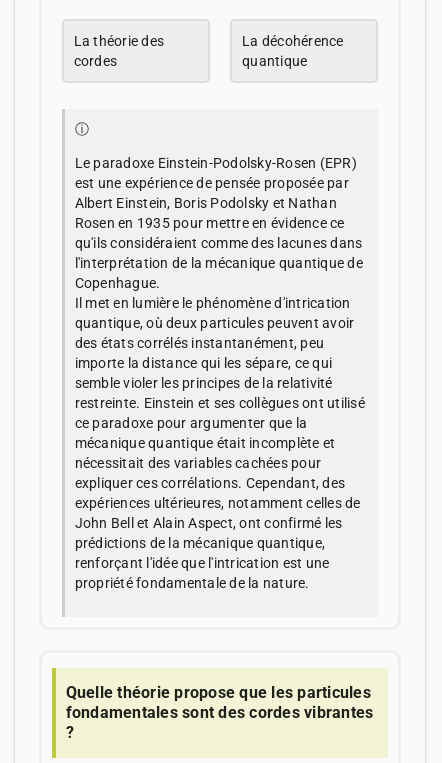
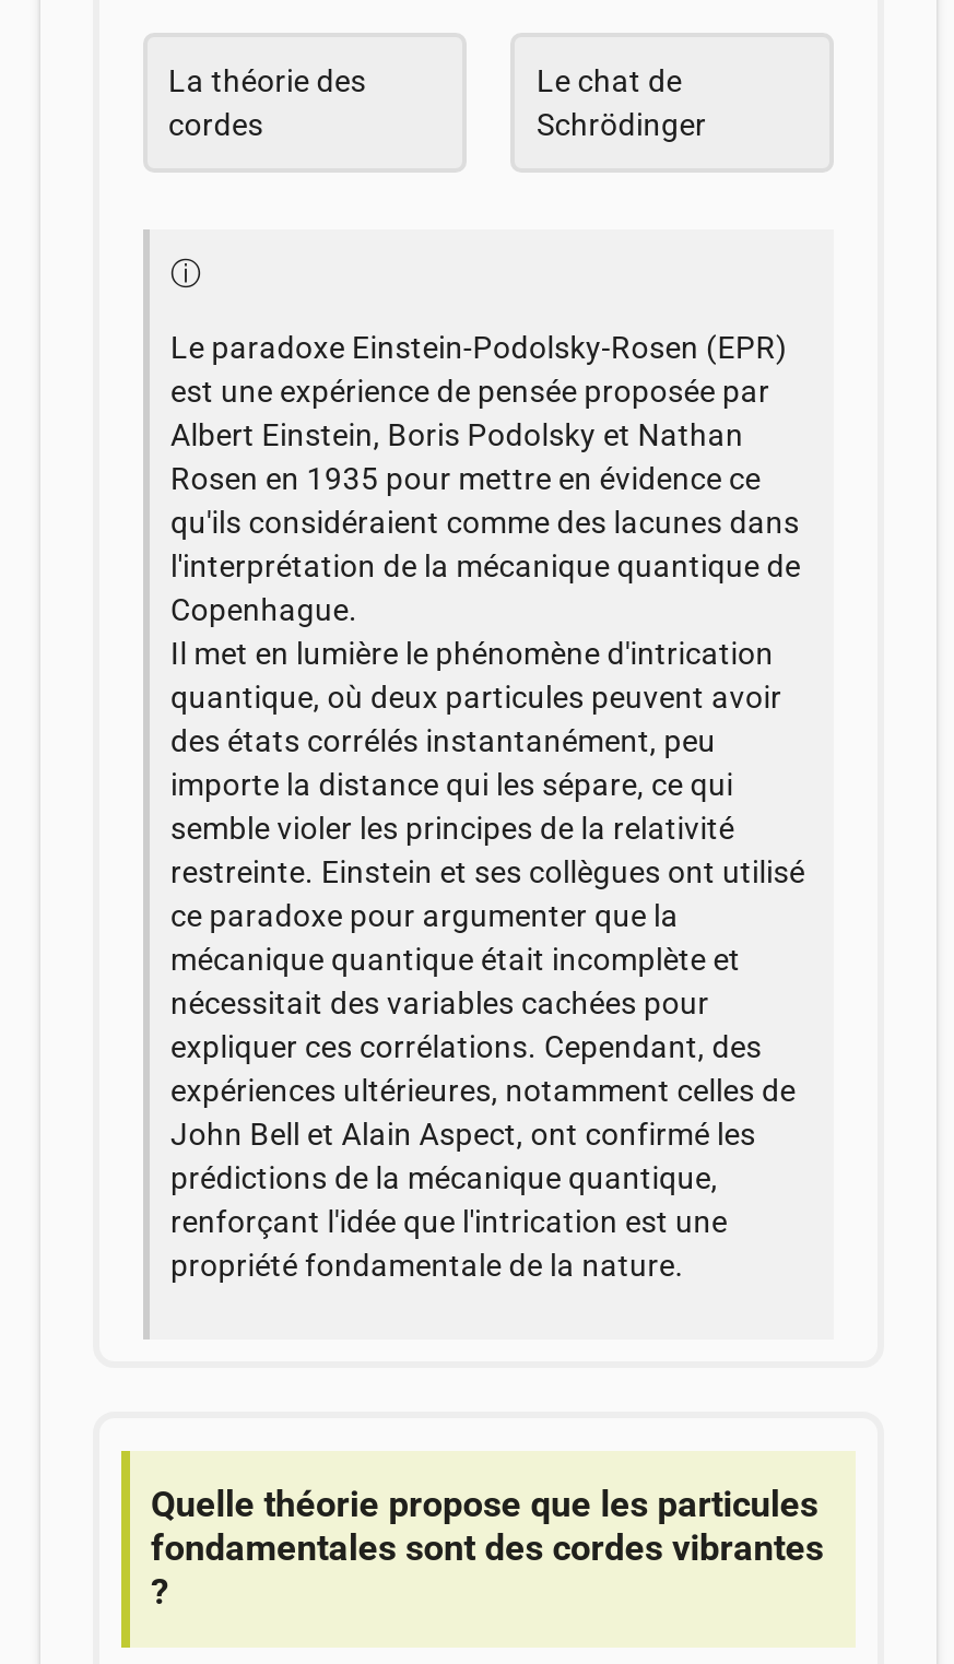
[242,33,343,69] La décohérence | quantique -> [537,62,707,141] Le chat de | Schrödinger

